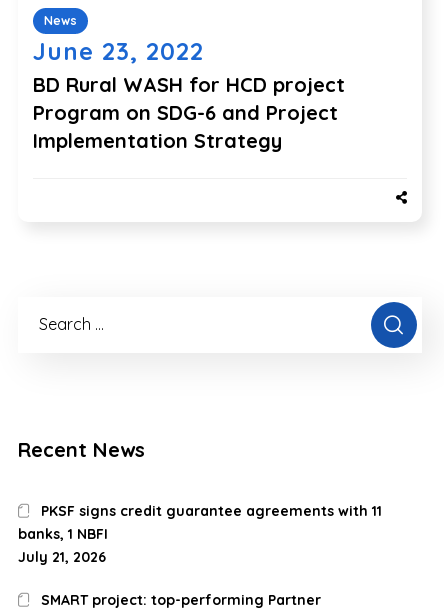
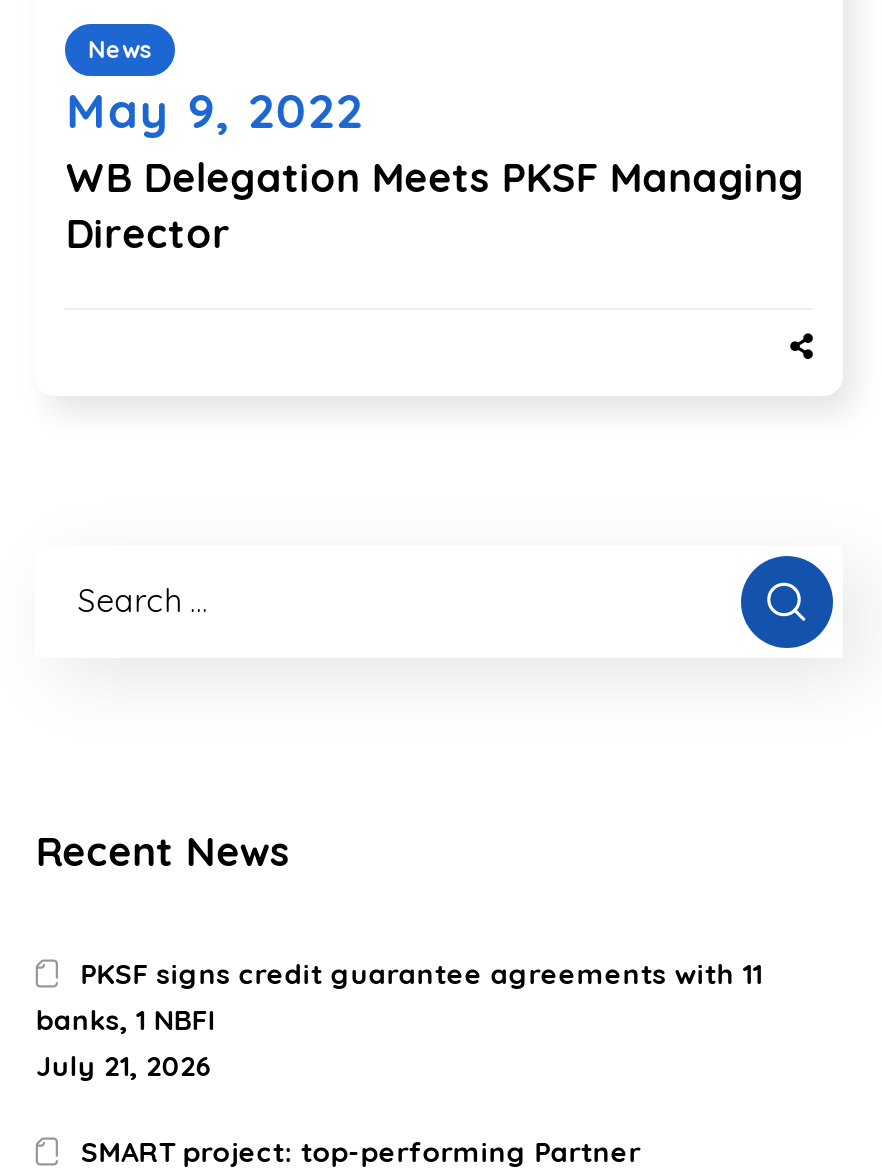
[33,36,345,153] June 23, 2022 | BD Rural WASH for HCD project | Program on SDG-6 and Project | Implementation Strategy -> [66,81,804,259] May 9, 2022 | WB Delegation Meets PKSF Managing | Director

